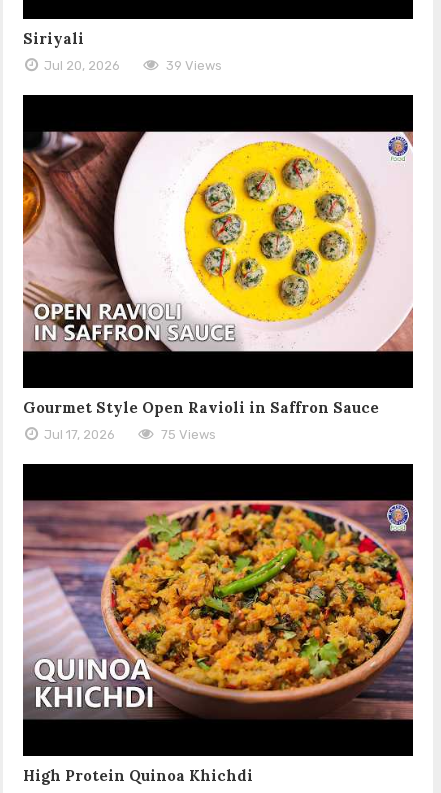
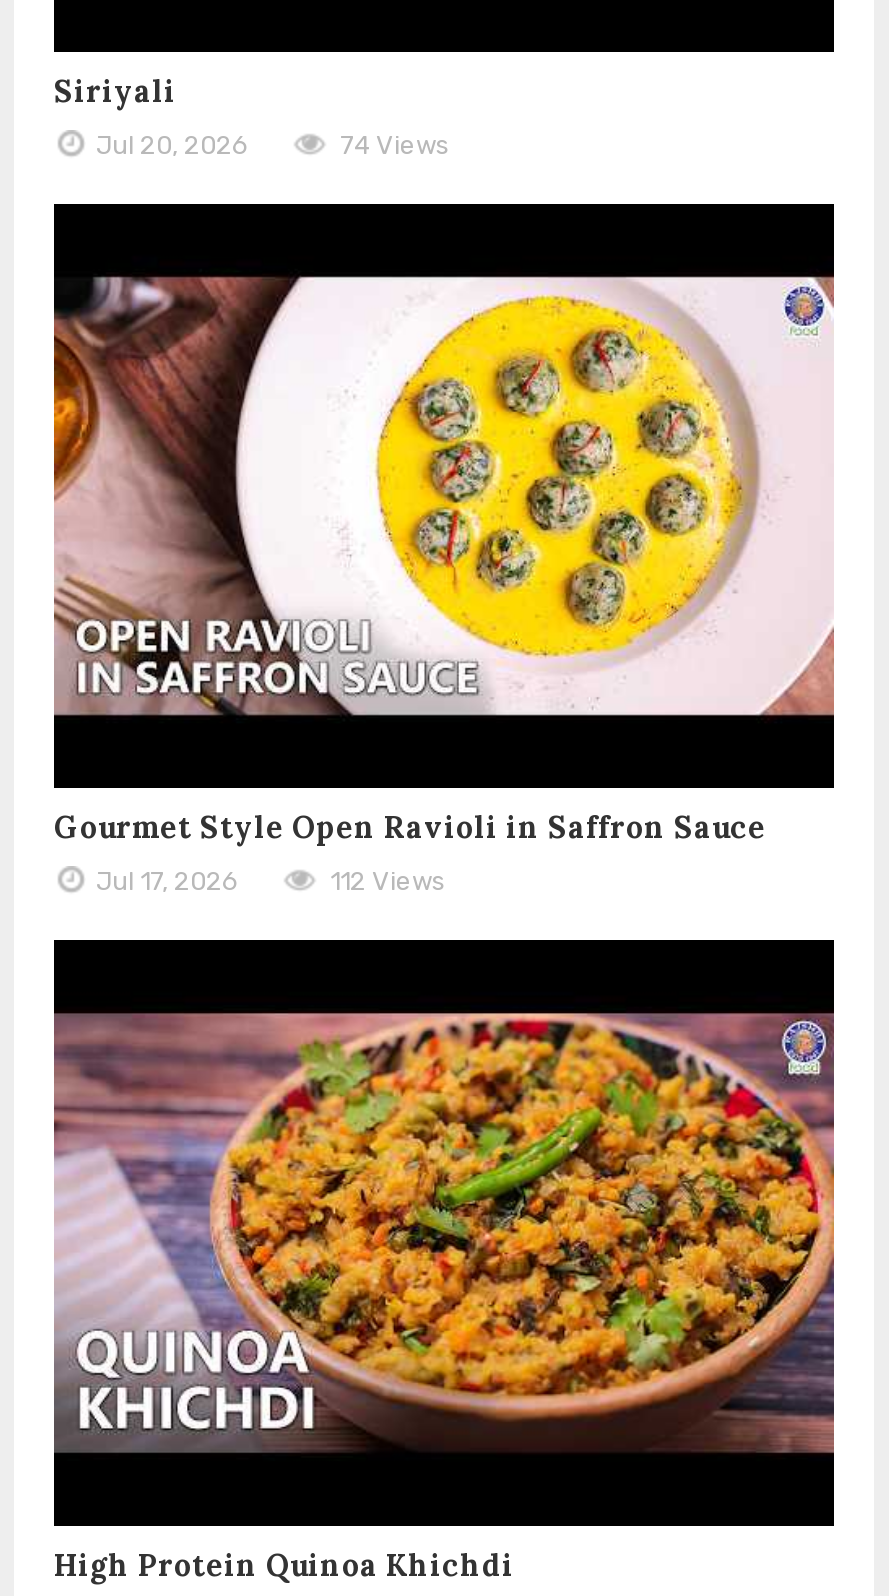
[166,58,222,73] 39 Views -> [340,129,450,159] 74 Views
[161,427,216,442] 75 Views -> [330,866,446,896] 112 Views

